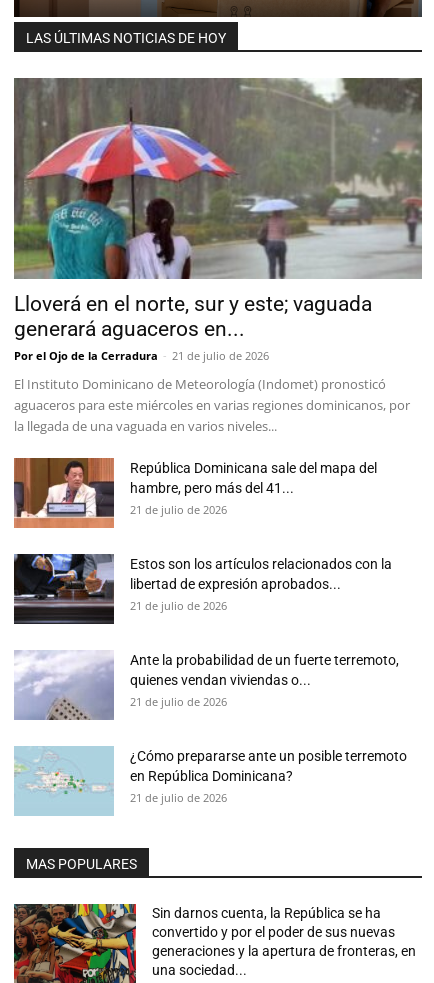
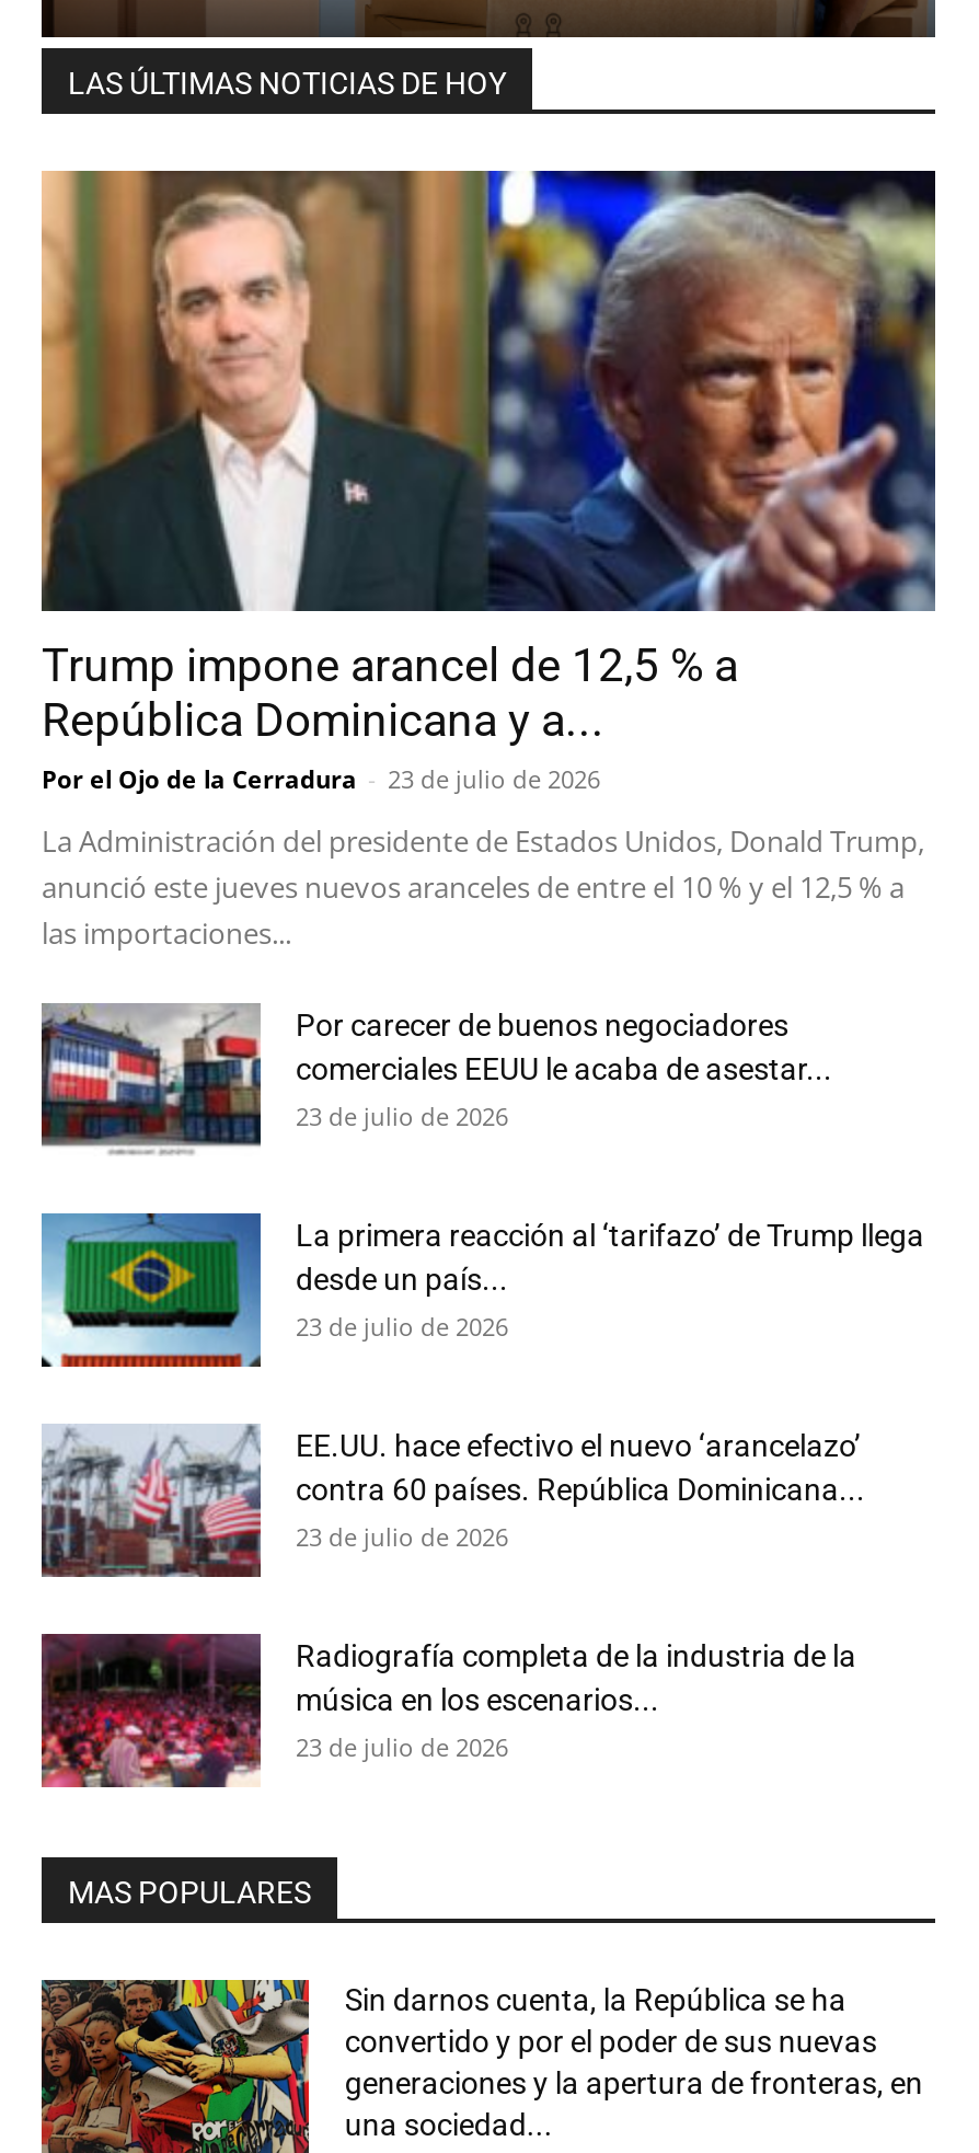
[13,77,423,363] [image] | Lloverá en el norte, sur y este; vaguada | generará aguaceros en... | Por el Ojo de la Cerradura - 21 de julio de 2026 -> [39,169,937,795] [image] | Trump impone arancel de 12,5 % a | República Dominicana y a... | Por el Ojo de la Cerradura - 23 de julio de 2026
[14,375,410,435] El Instituto Dominicano de Meteorología (Indomet) pronosticó | aguaceros para este miércoles en varias regiones dominicanos, por | la llegada de una vaguada en varios niveles... -> [42,821,924,953] La Administración del presidente de Estados Unidos, Donald Trump, | anunció este jueves nuevos aranceles de entre el 10 % y el 12,5 % a | las importaciones...
[13,457,377,529] [image] | República Dominicana sale del mapa del | hambre, pero más del 41... | 21 de julio de 2026 -> [39,1003,832,1156] [image] | Por carecer de buenos negociadores | comerciales EEUU le acaba de asestar... | 23 de julio de 2026
[13,553,392,625] [image] | Estos son los artículos relacionados con la | libertad de expresión aprobados... | 21 de julio de 2026 -> [39,1211,924,1369] [image] | La primera reacción al ‘tarifazo’ de Trump llega | desde un país... | 23 de julio de 2026
[14,651,399,720] [image] | Ante la probabilidad de un fuerte terremoto, | quienes vendan viviendas o... | 21 de julio de 2026 -> [39,1424,865,1579] [image] | EE.UU. hace efectivo el nuevo ‘arancelazo’ | contra 60 países. República Dominicana... | 23 de julio de 2026
[14,746,407,816] [image] | ¿Cómo prepararse ante un posible terremoto | en República Dominicana? | 21 de julio de 2026 -> [39,1632,856,1789] [image] | Radiografía completa de la industria de la | música en los escenarios... | 23 de julio de 2026

